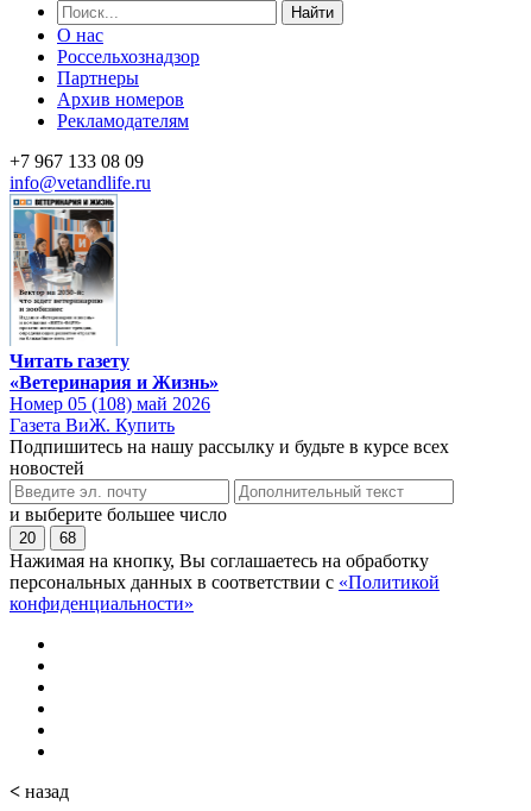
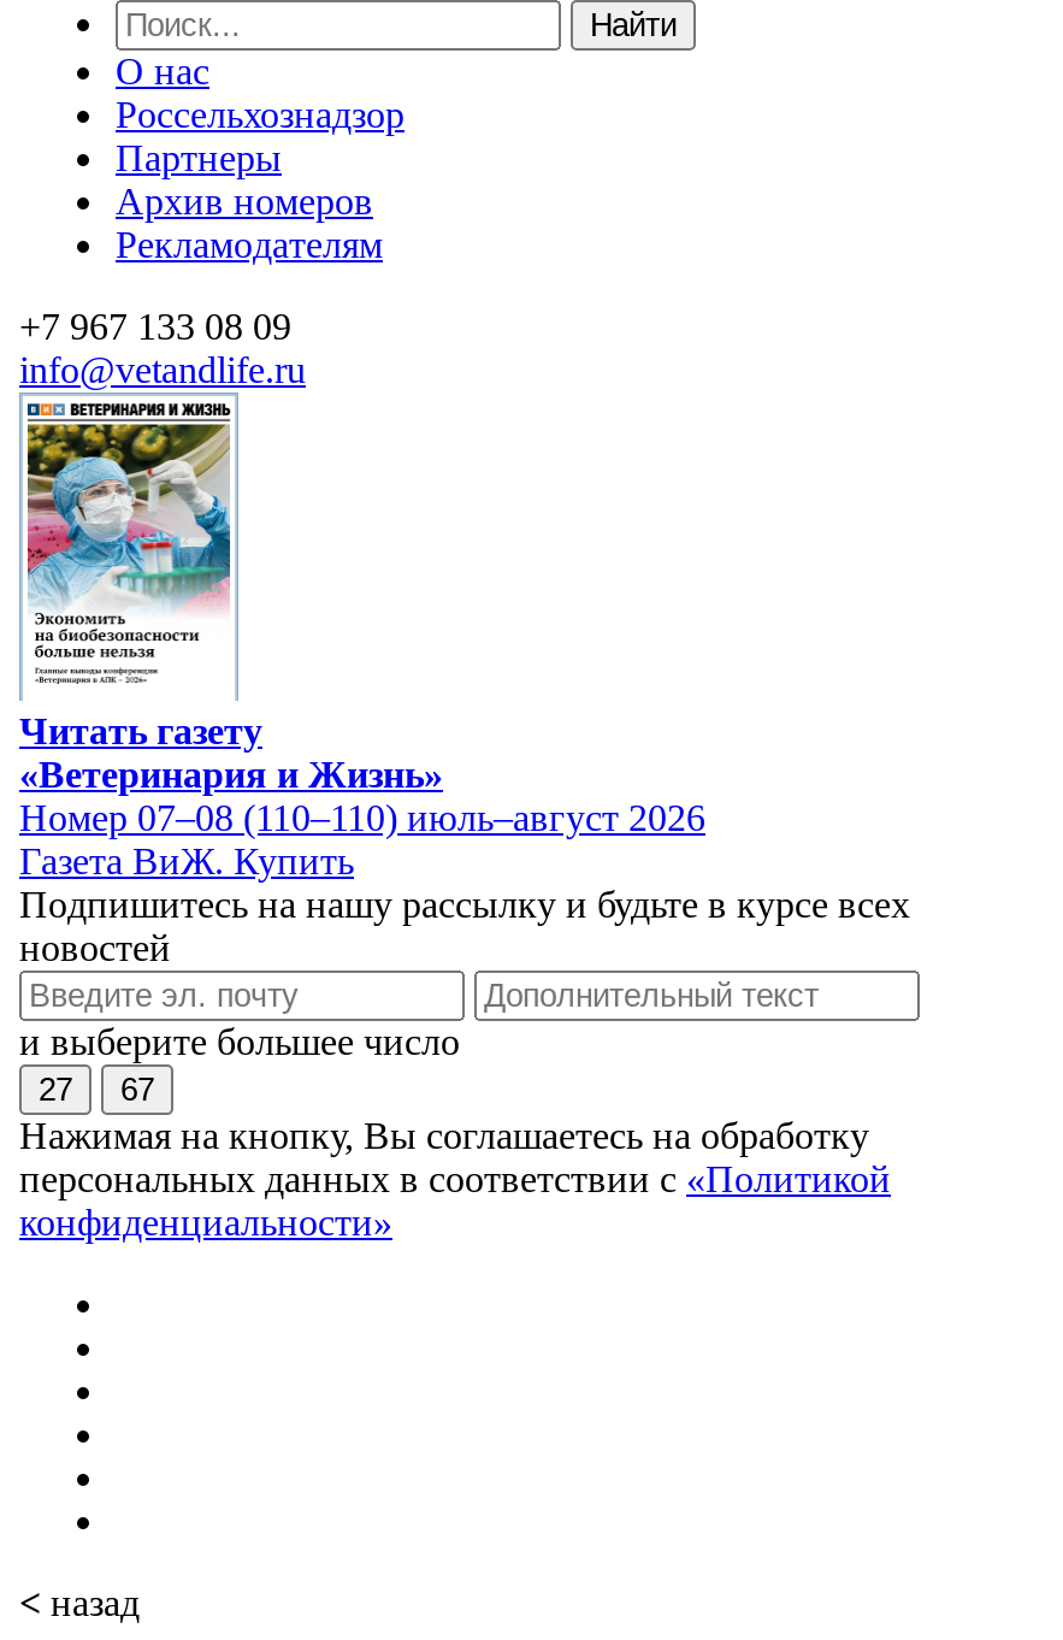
[13,208,115,341] [image] -> [24,421,231,689] [image]
[10,393,210,413] Номер 05 (108) май 2026 -> [19,796,705,837] Номер 07–08 (110–110) июль–август 2026
[19,529,36,547] 20 -> [39,1071,72,1107] 27
[59,529,76,547] 68 -> [120,1071,154,1107] 67

